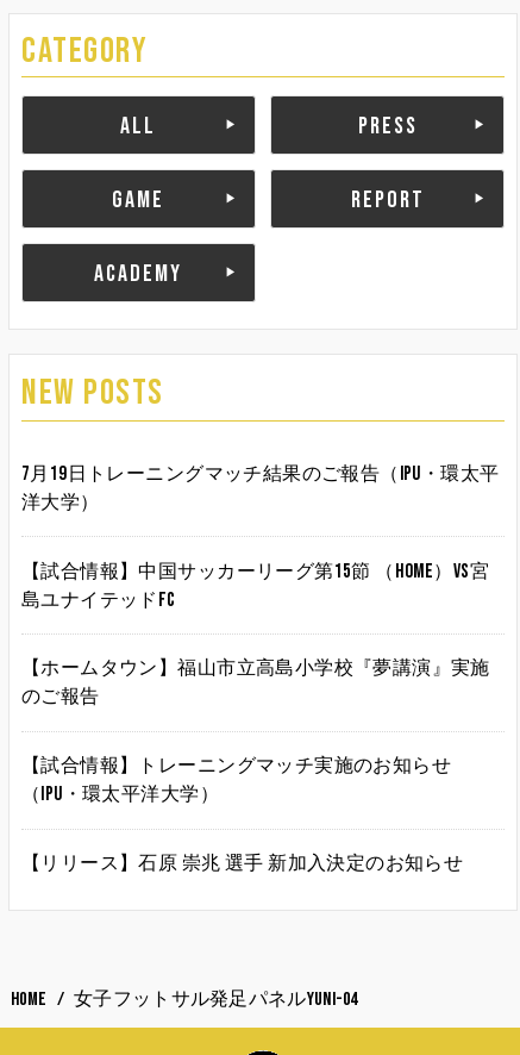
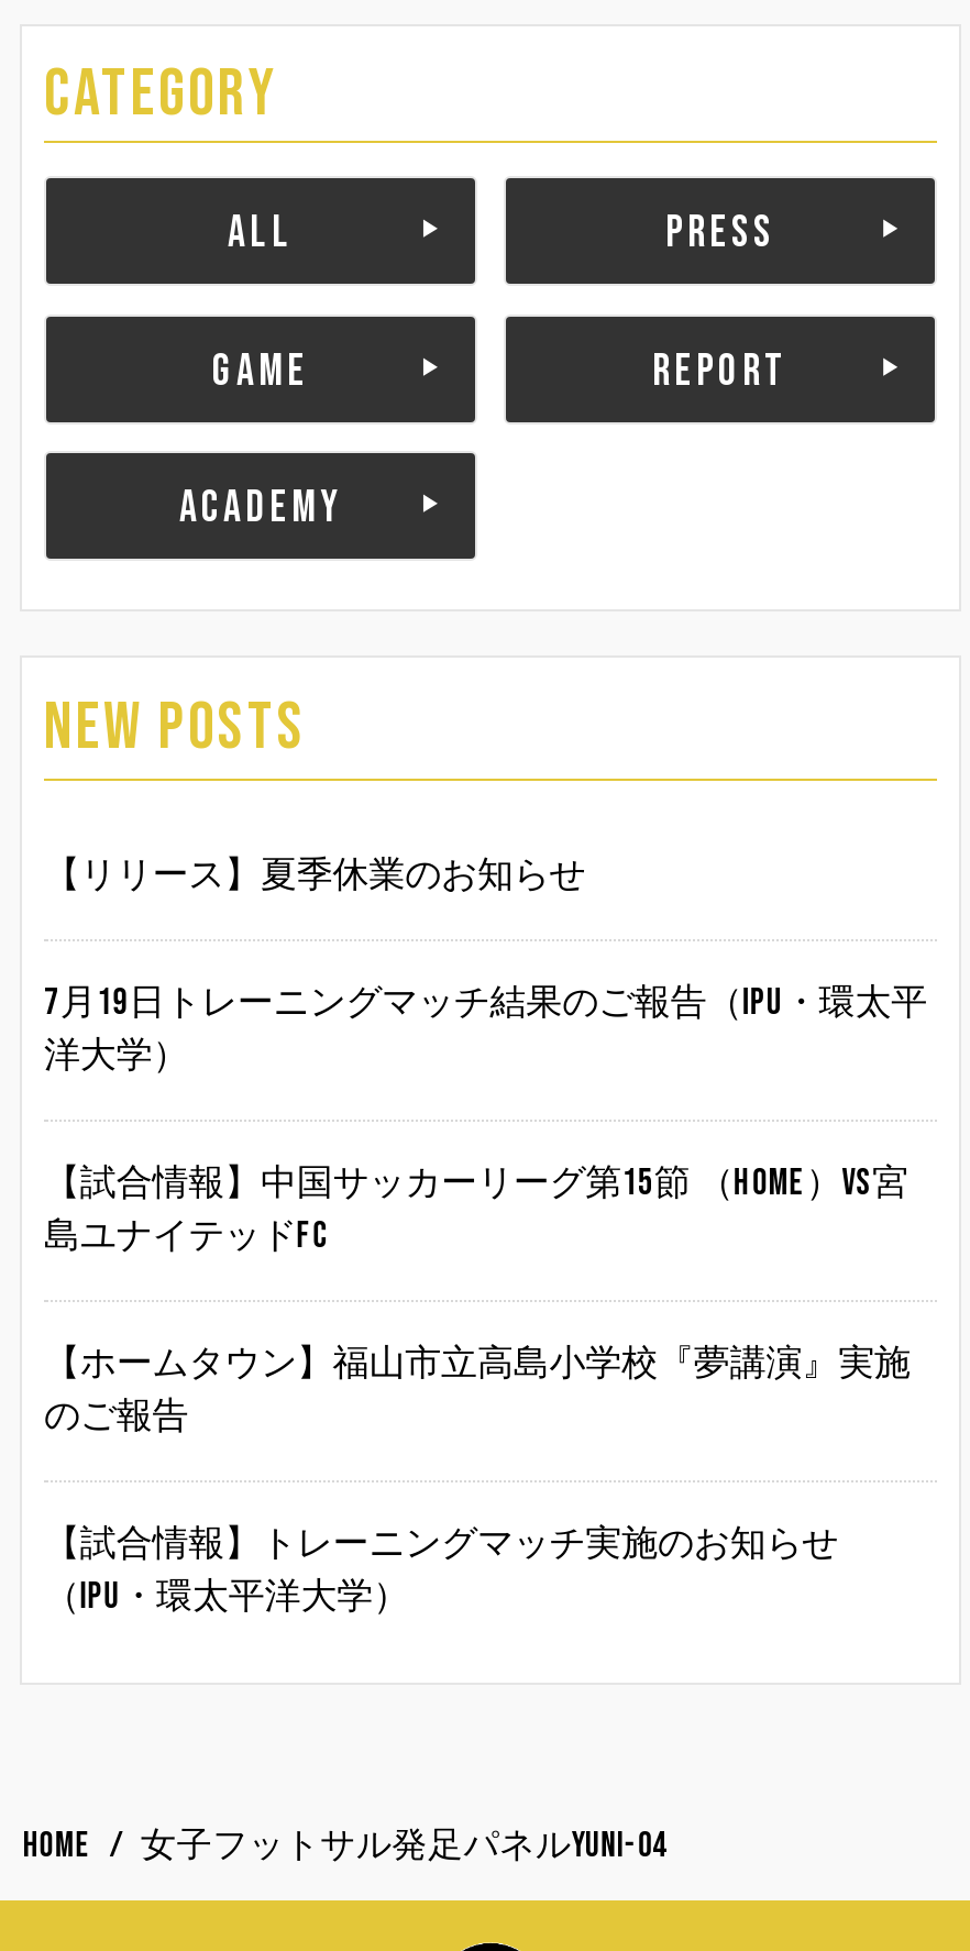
none -> [44,855,586,899] 【リリース】夏季休業のお知らせ
moved [21,462,499,807] -> [44,982,927,1620]: 7月19日トレーニングマッチ結果のご報告（IPU・環太平 | 洋大学） | 【試合情報】中国サッカーリーグ第15節 （HOME）vs宮 | 【ホームタウン】福山市立高島小学校『夢講演』実施 | 【試合情報】トレーニングマッチ実施のお知らせ | （IPU・環太平洋大学）
[21,852,463,876] 【リリース】石原 崇兆 選手 新加入決定のお知らせ -> none

